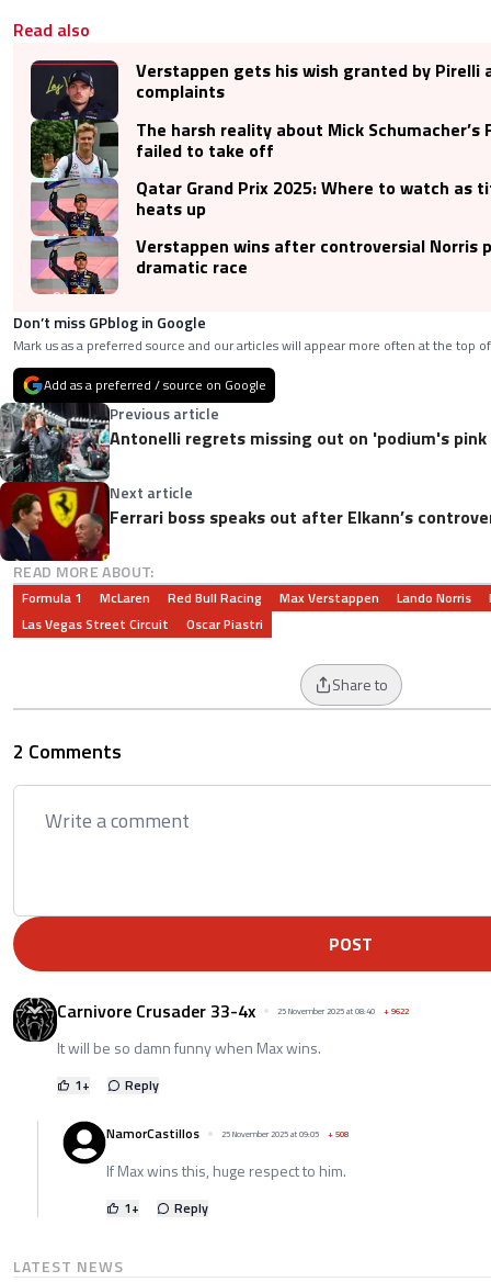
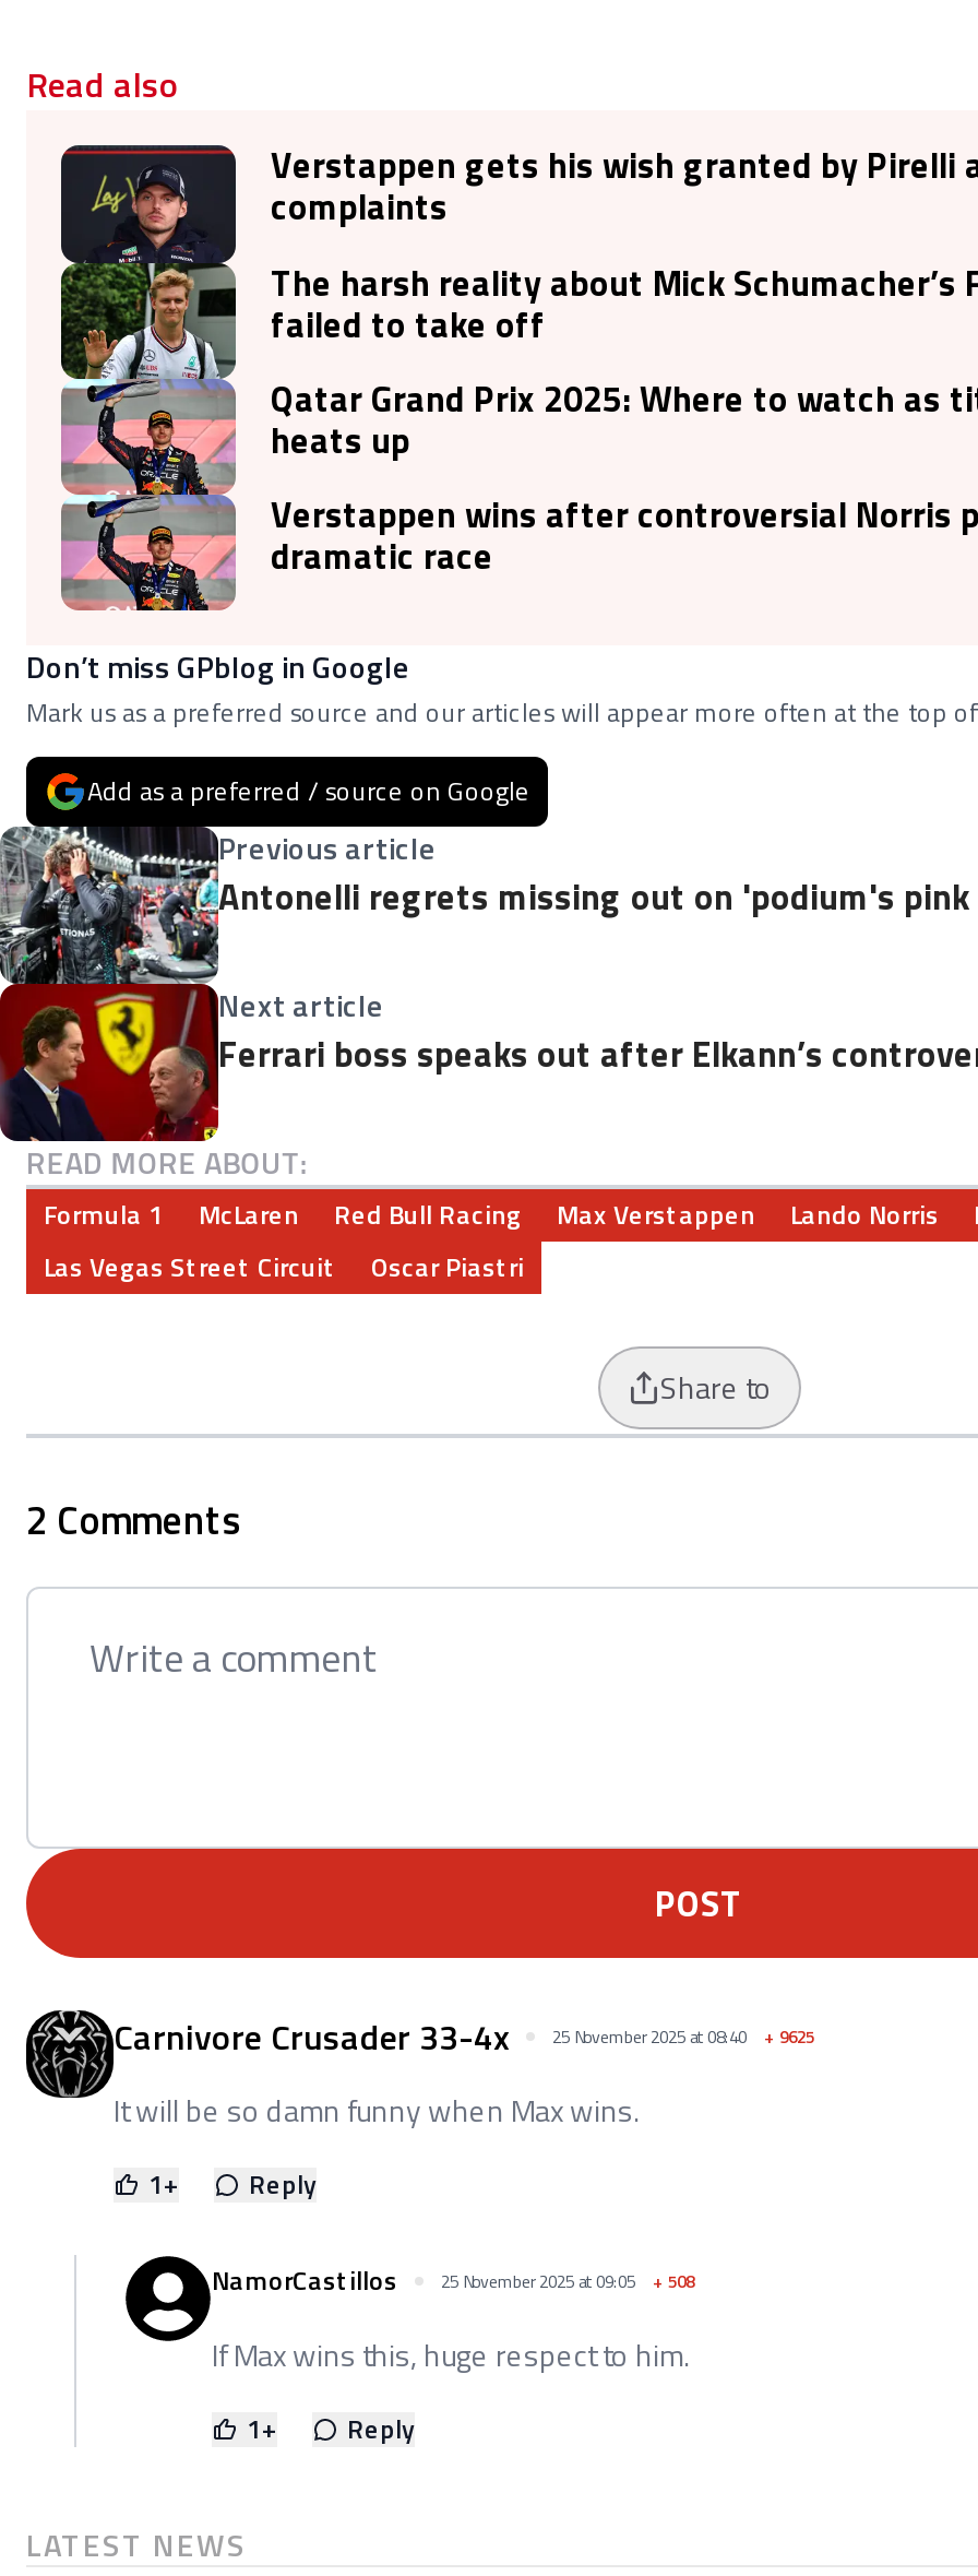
[57,998,409,1024] Carnivore Crusader 33-4x 25 November 2025 at 08:40 + 9622 -> [114,2010,814,2063] Carnivore Crusader 33-4x 25 November 2025 at 08:40 + 9625

